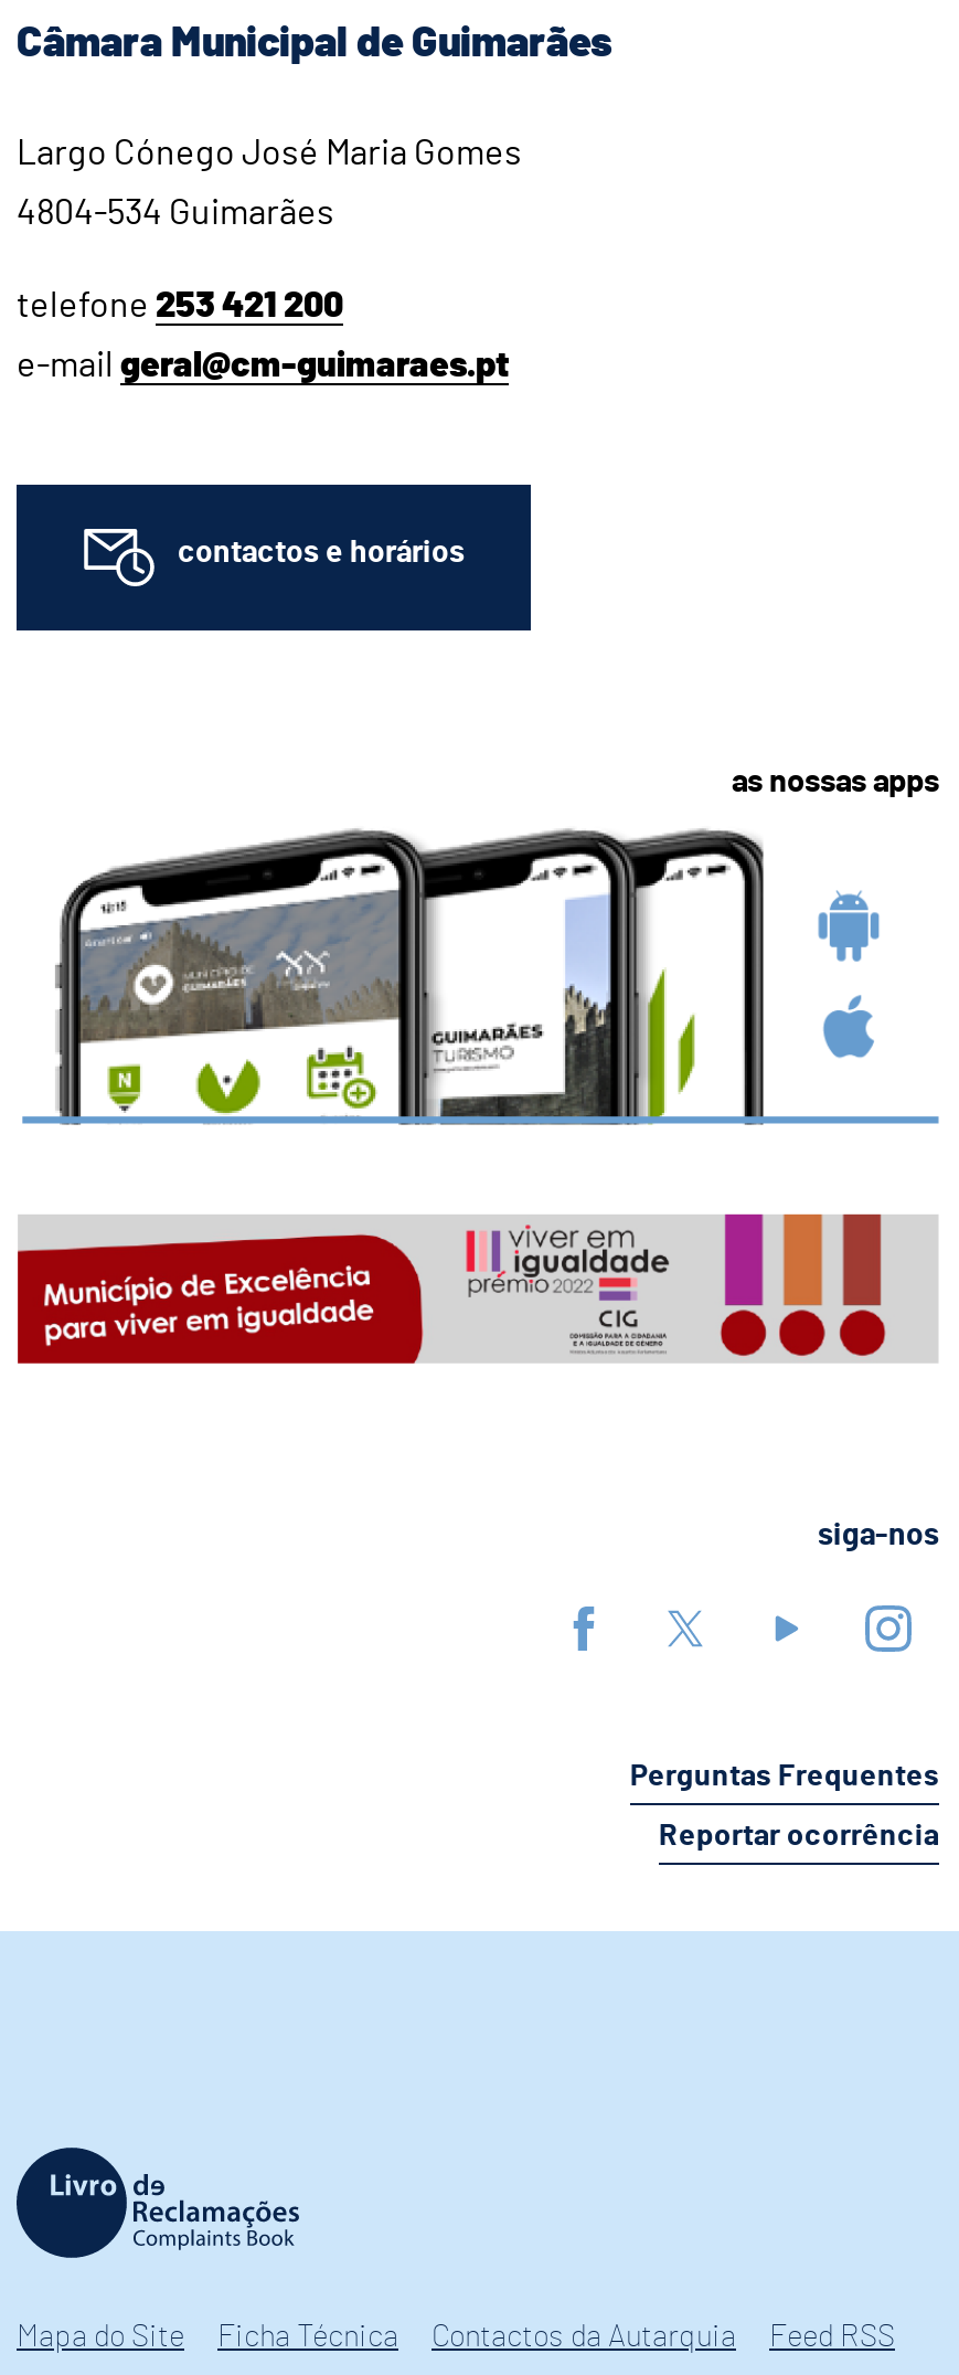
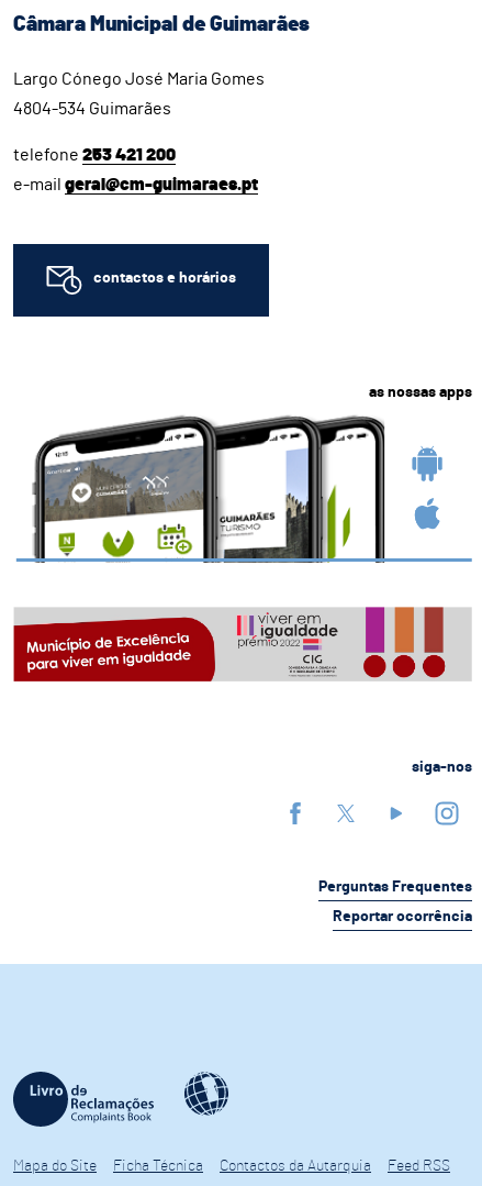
none -> [183,1072,229,1116] [image]

